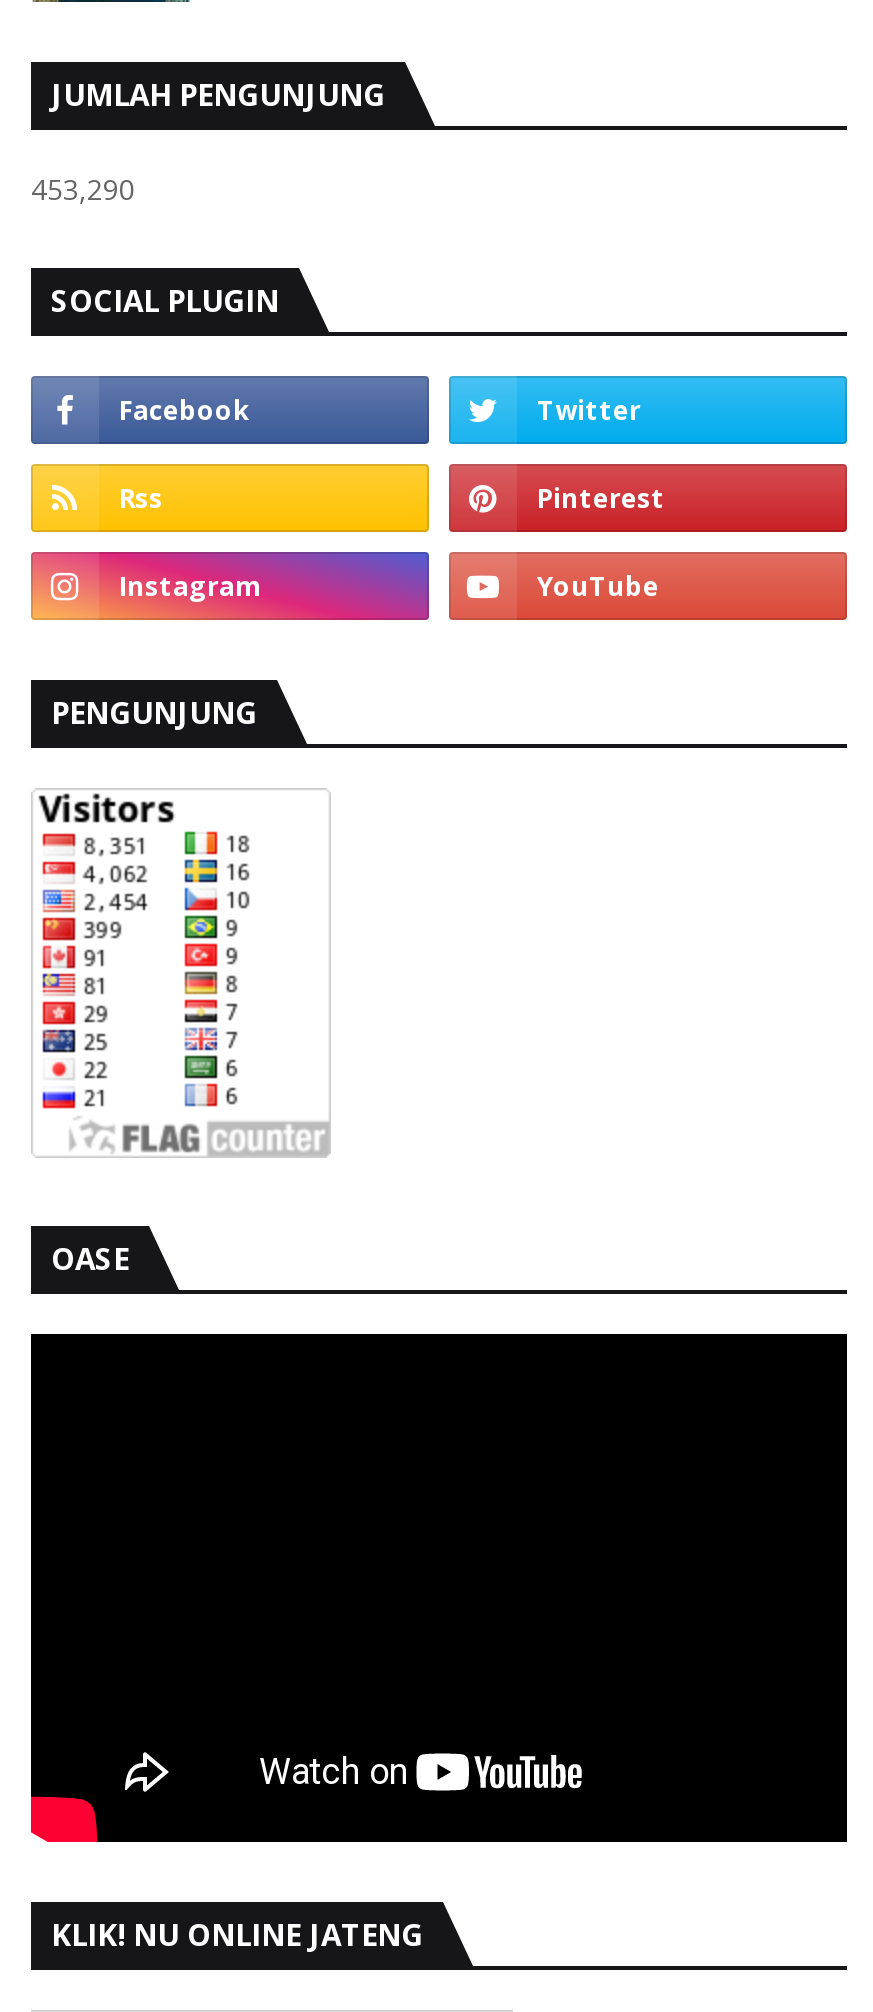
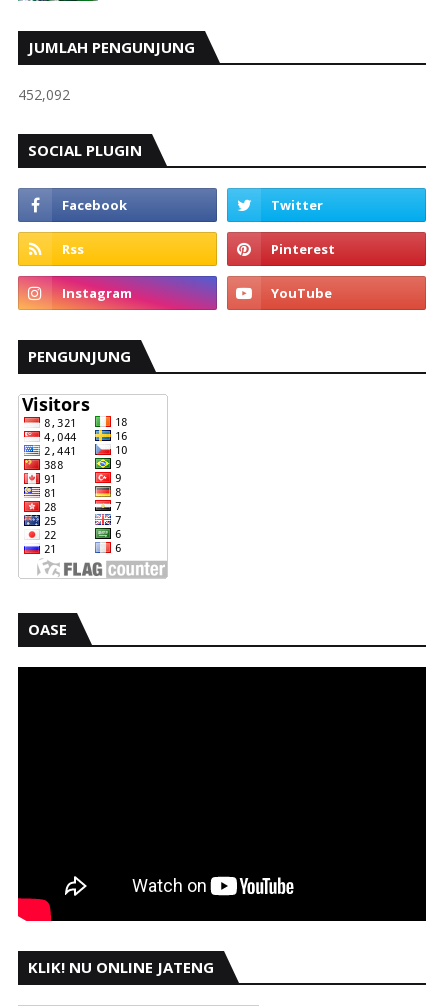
[31,169,135,207] 453,290 -> [18,84,70,103] 452,092

